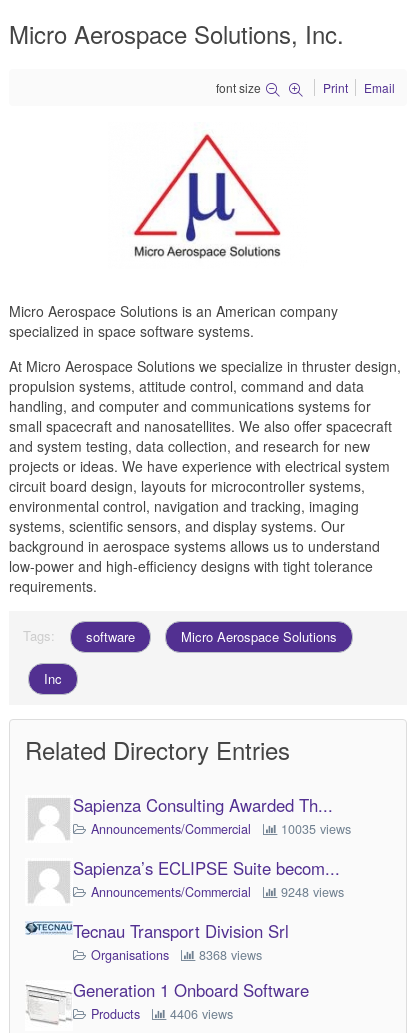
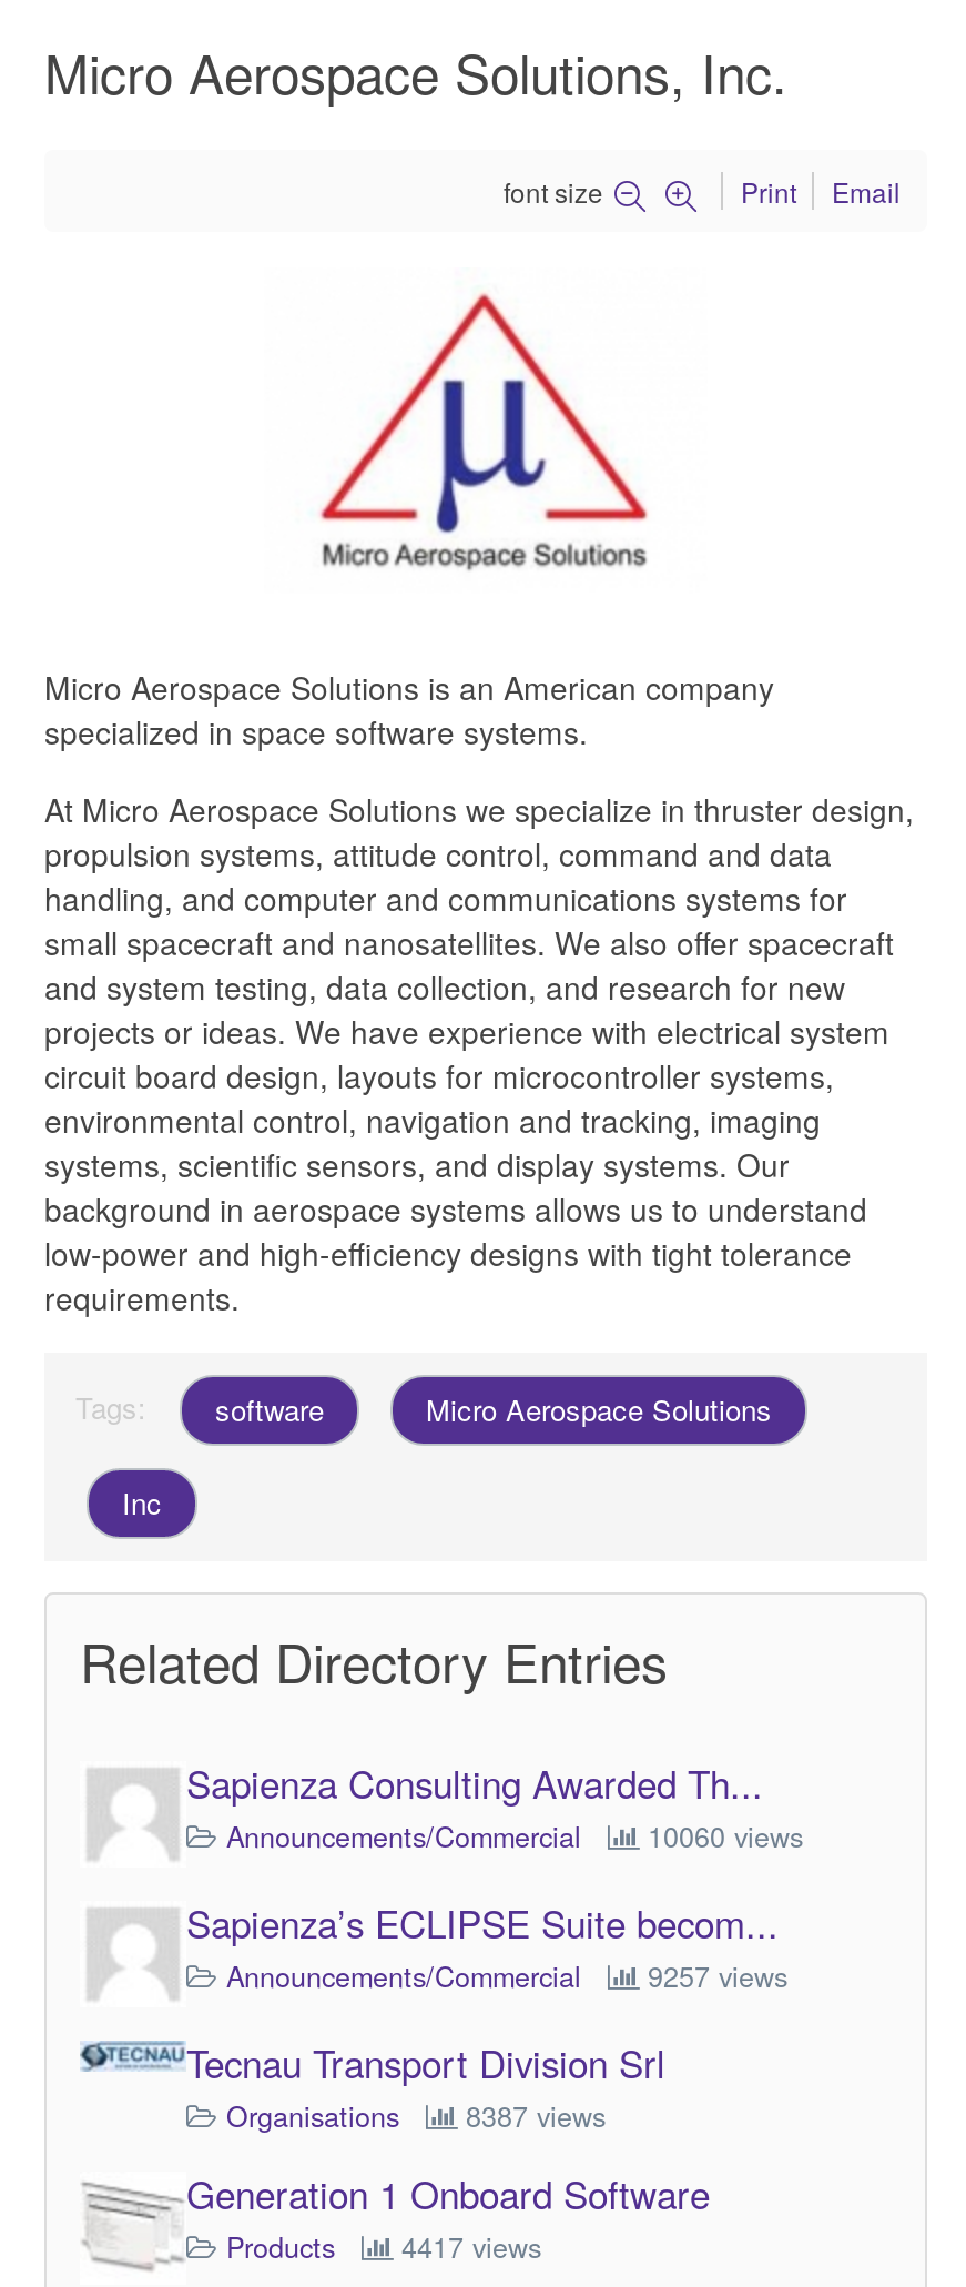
[91,820,351,838] Announcements/Commercial 10035 views -> [226,1817,803,1856] Announcements/Commercial 10060 views
[91,883,344,901] Announcements/Commercial 9248 views -> [226,1956,787,1996] Announcements/Commercial 9257 views
[91,946,262,964] Organisations 8368 views -> [226,2096,606,2136] Organisations 8387 views
[91,1005,233,1023] Products 4406 views -> [226,2227,541,2267] Products 4417 views

